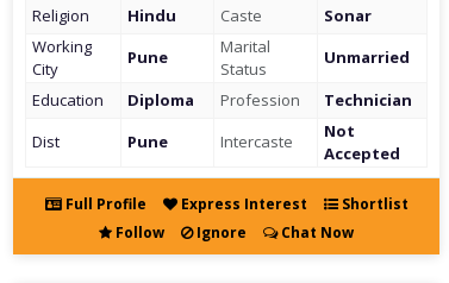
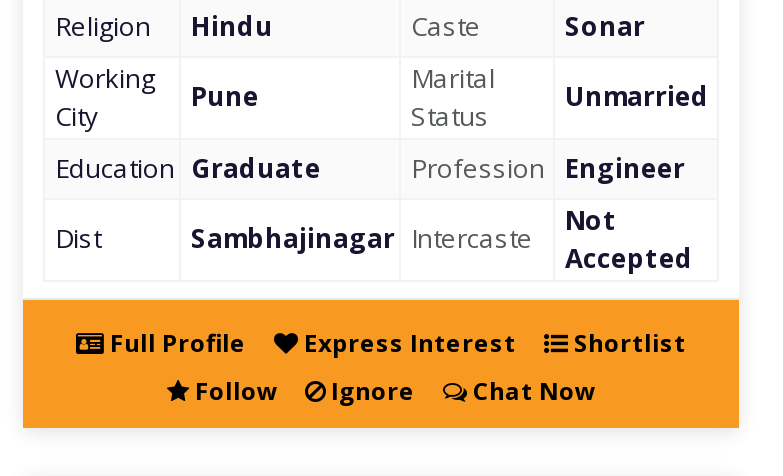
[32,89,412,111] Education | Diploma | Profession | Technician -> [55,150,685,186] Education Graduate | Profession Engineer
[127,131,293,152] Pune | Intercaste -> [191,220,533,256] Sambhajinagar Intercaste

